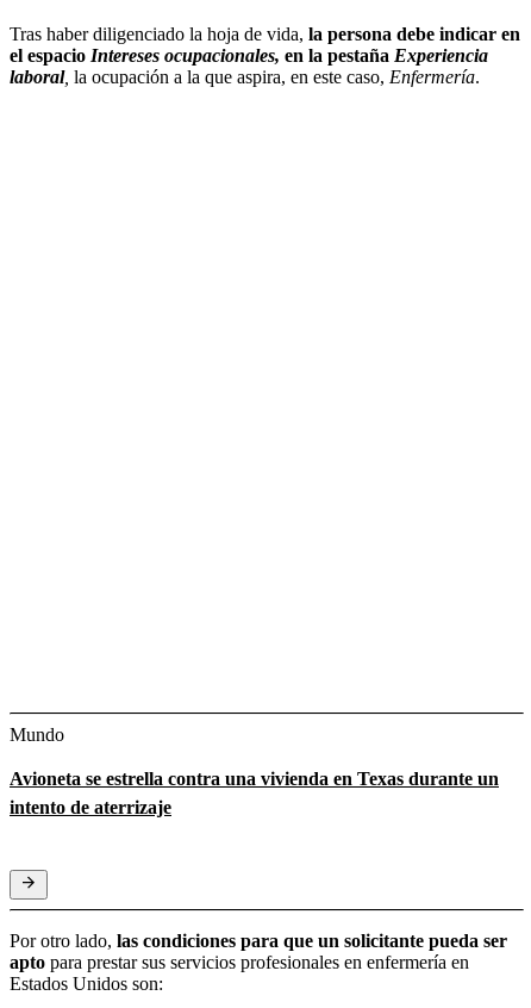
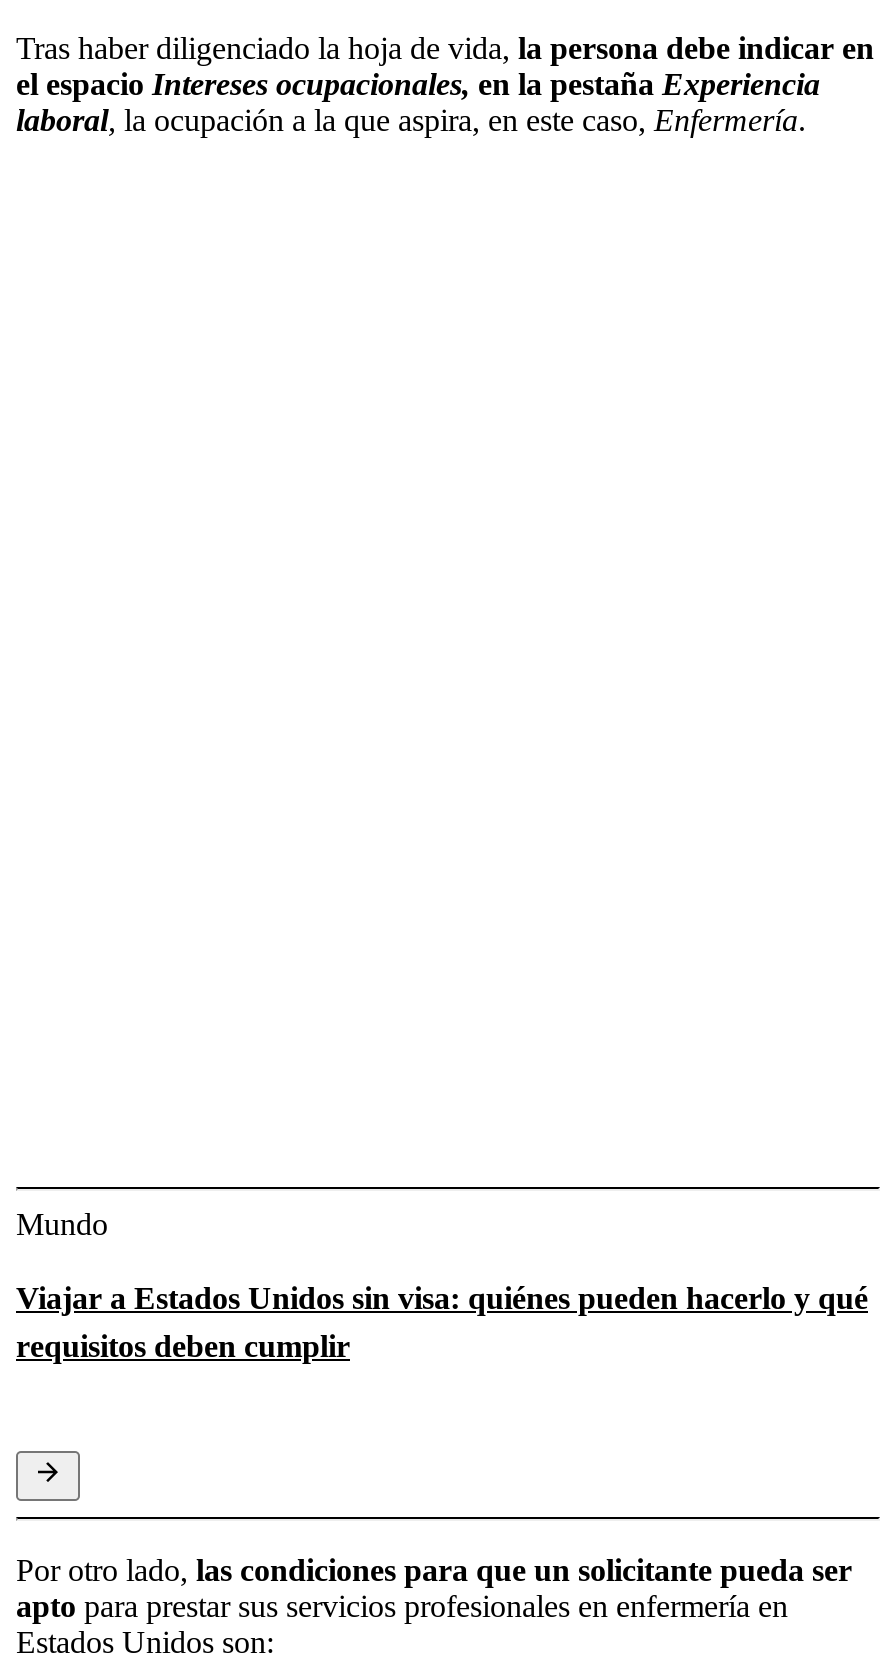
[10,768,499,817] Avioneta se estrella contra una vivienda en Texas durante un | intento de aterrizaje -> [16,1280,868,1362] Viajar a Estados Unidos sin visa: quiénes pueden hacerlo y qué | requisitos deben cumplir

